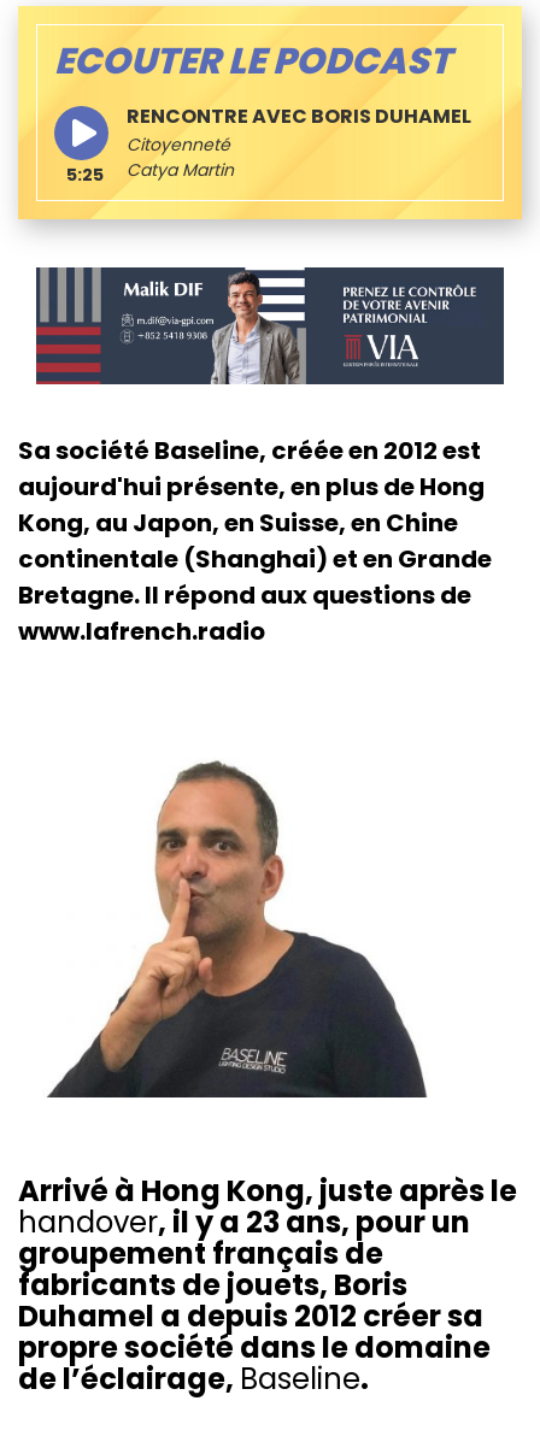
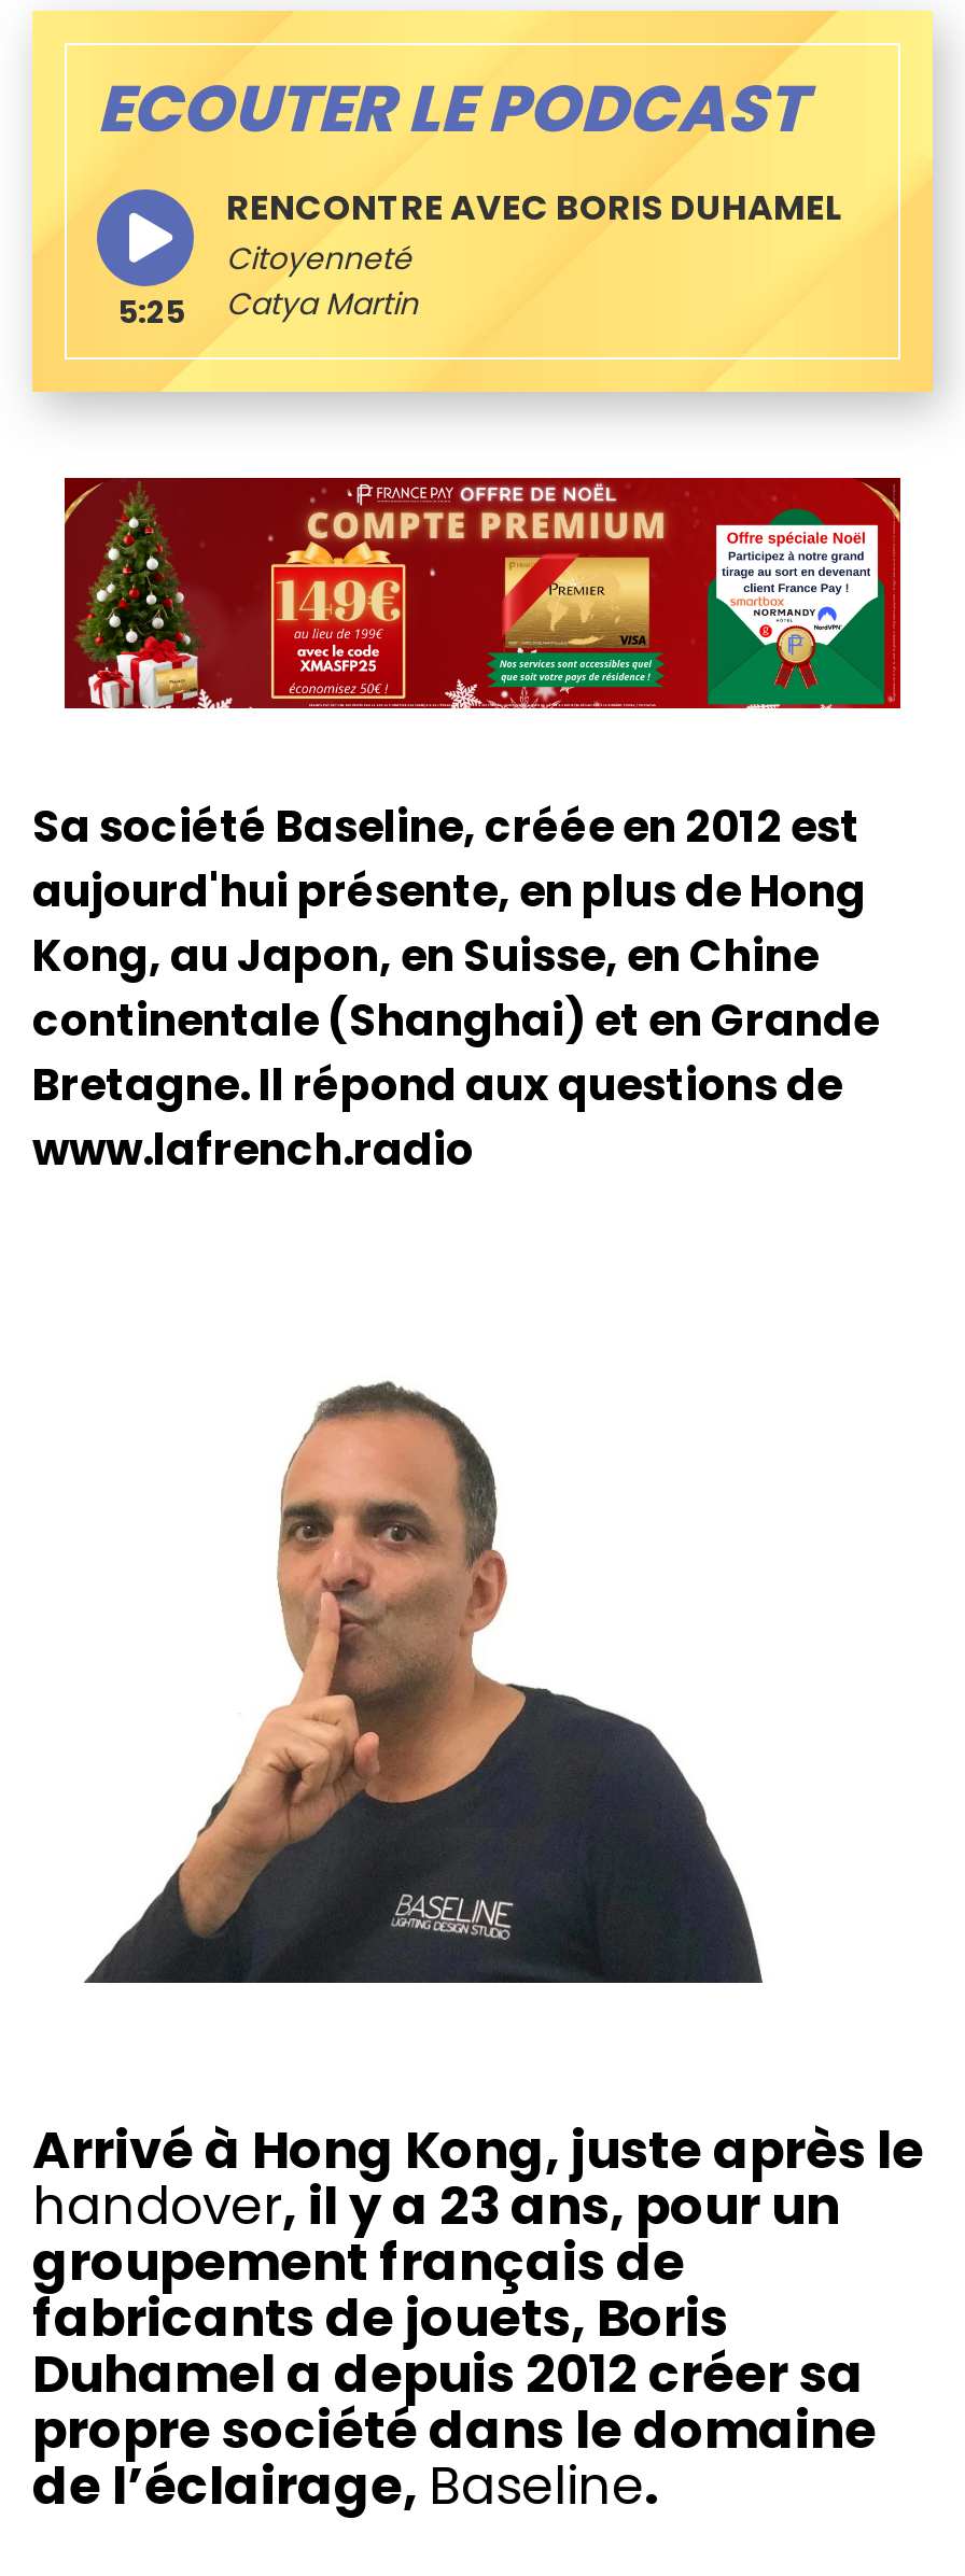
[36,266,505,386] [image] -> [62,476,903,710] [image]

